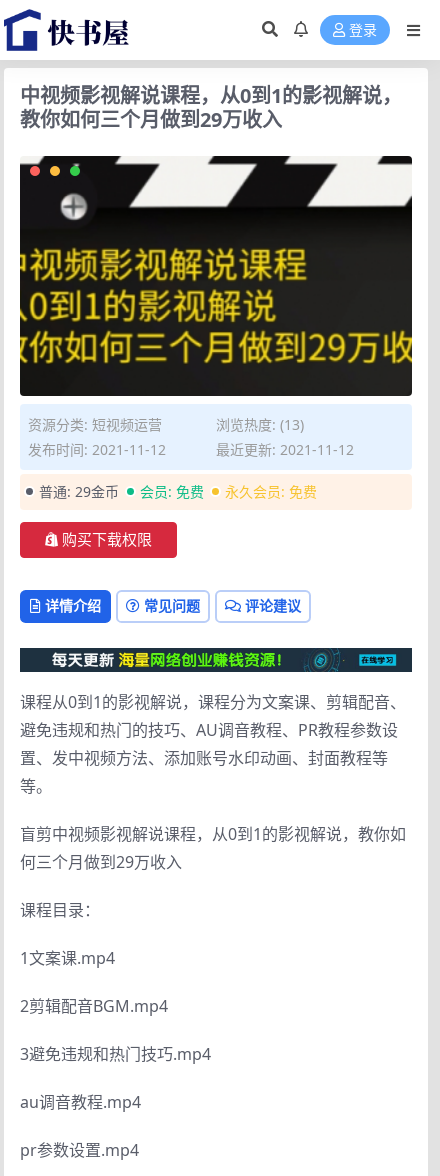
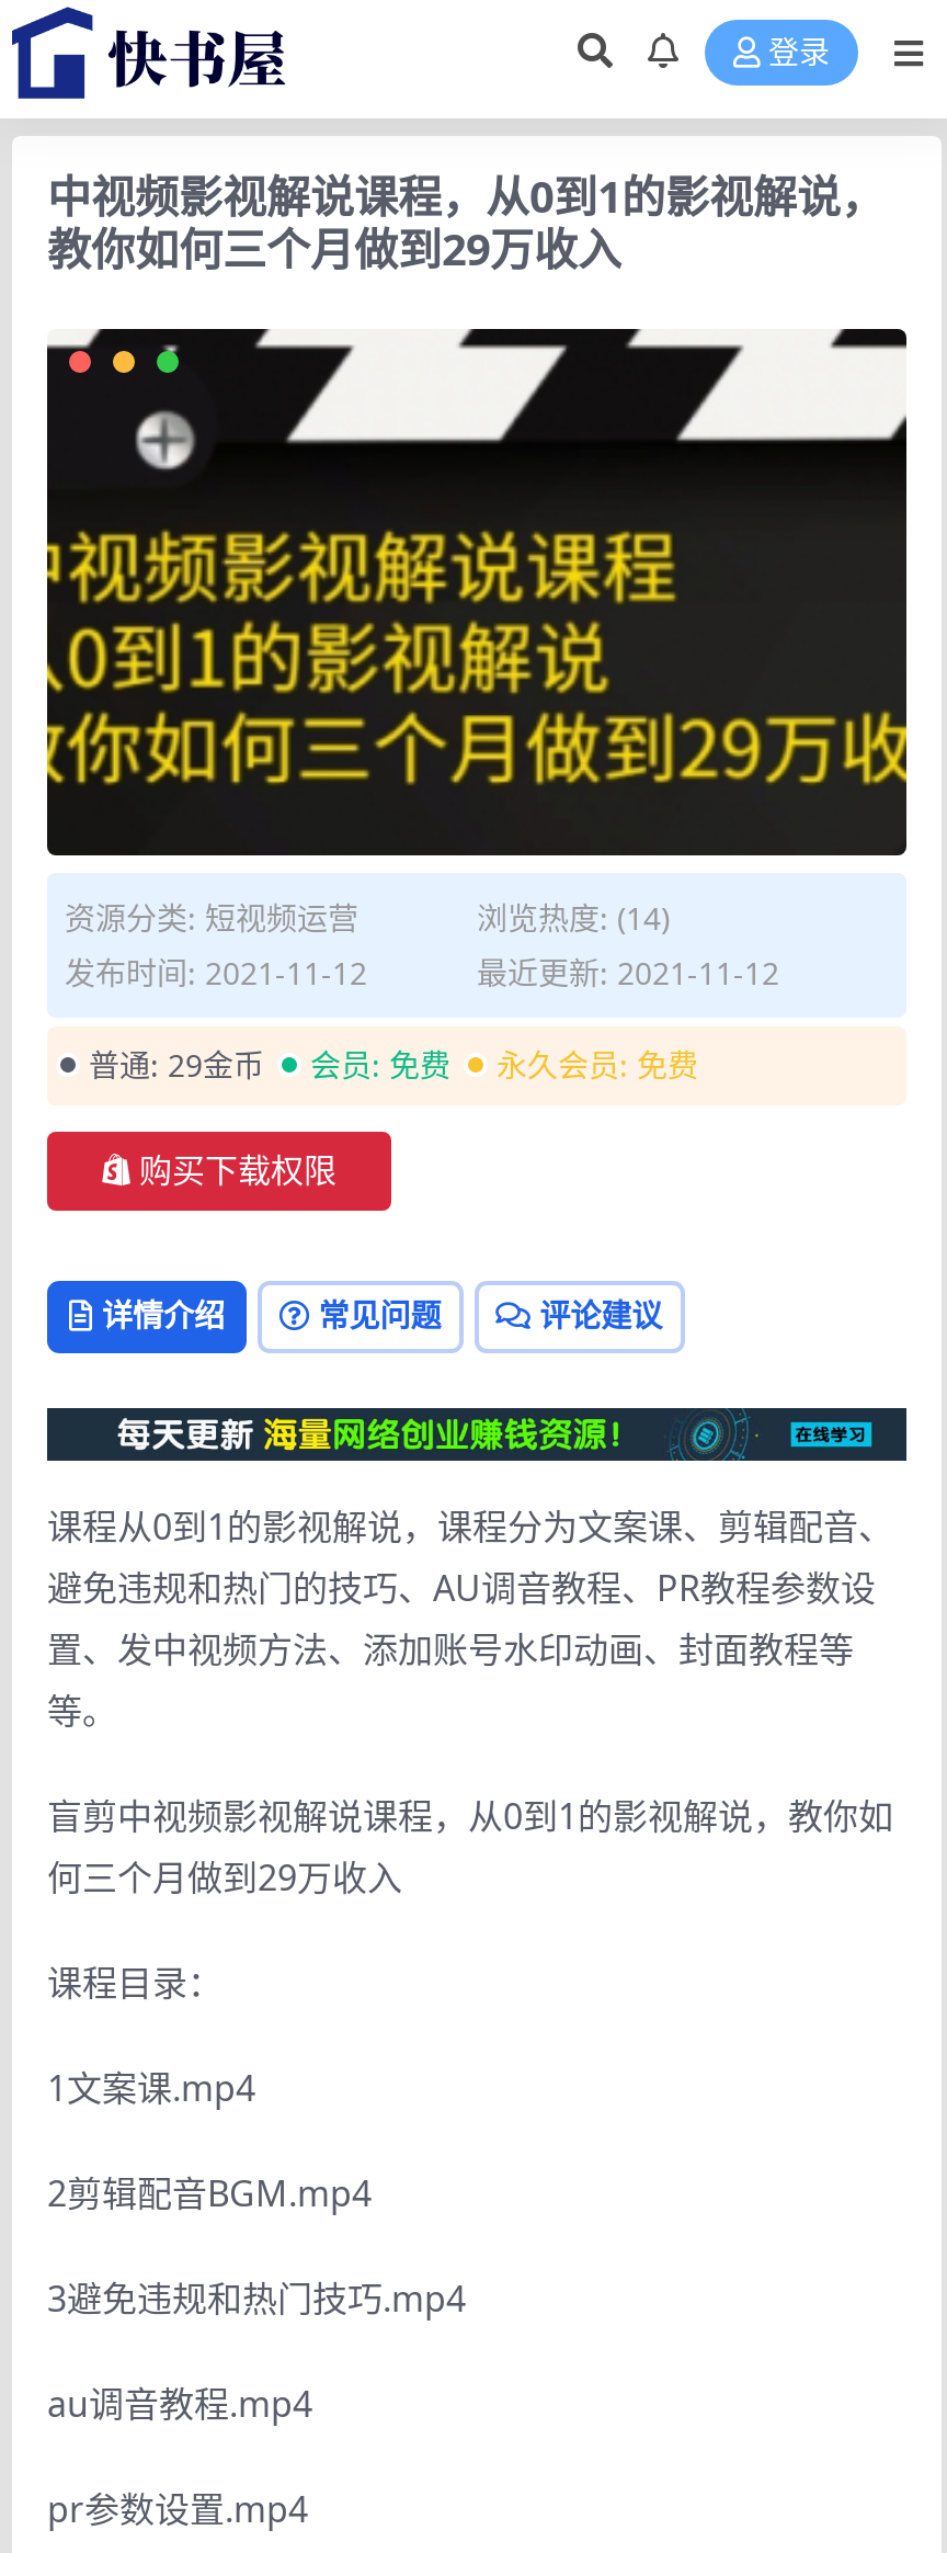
[216,415,304,434] 浏览热度: (13) -> [477,897,670,939] 浏览热度: (14)

